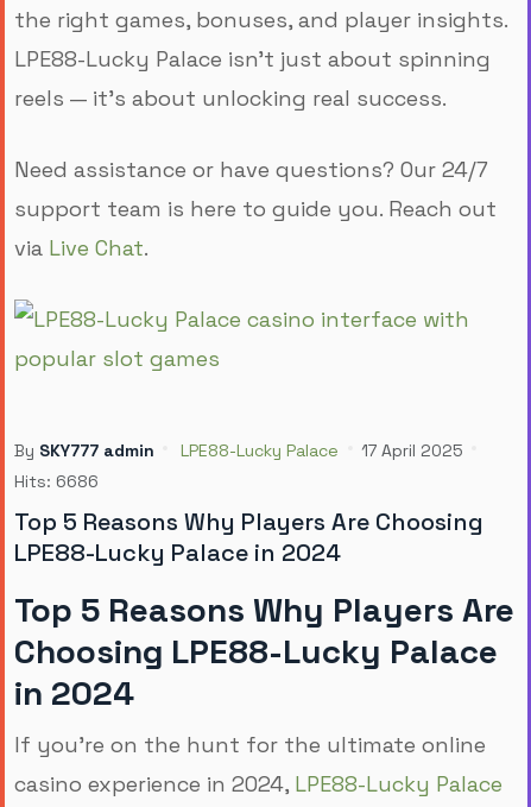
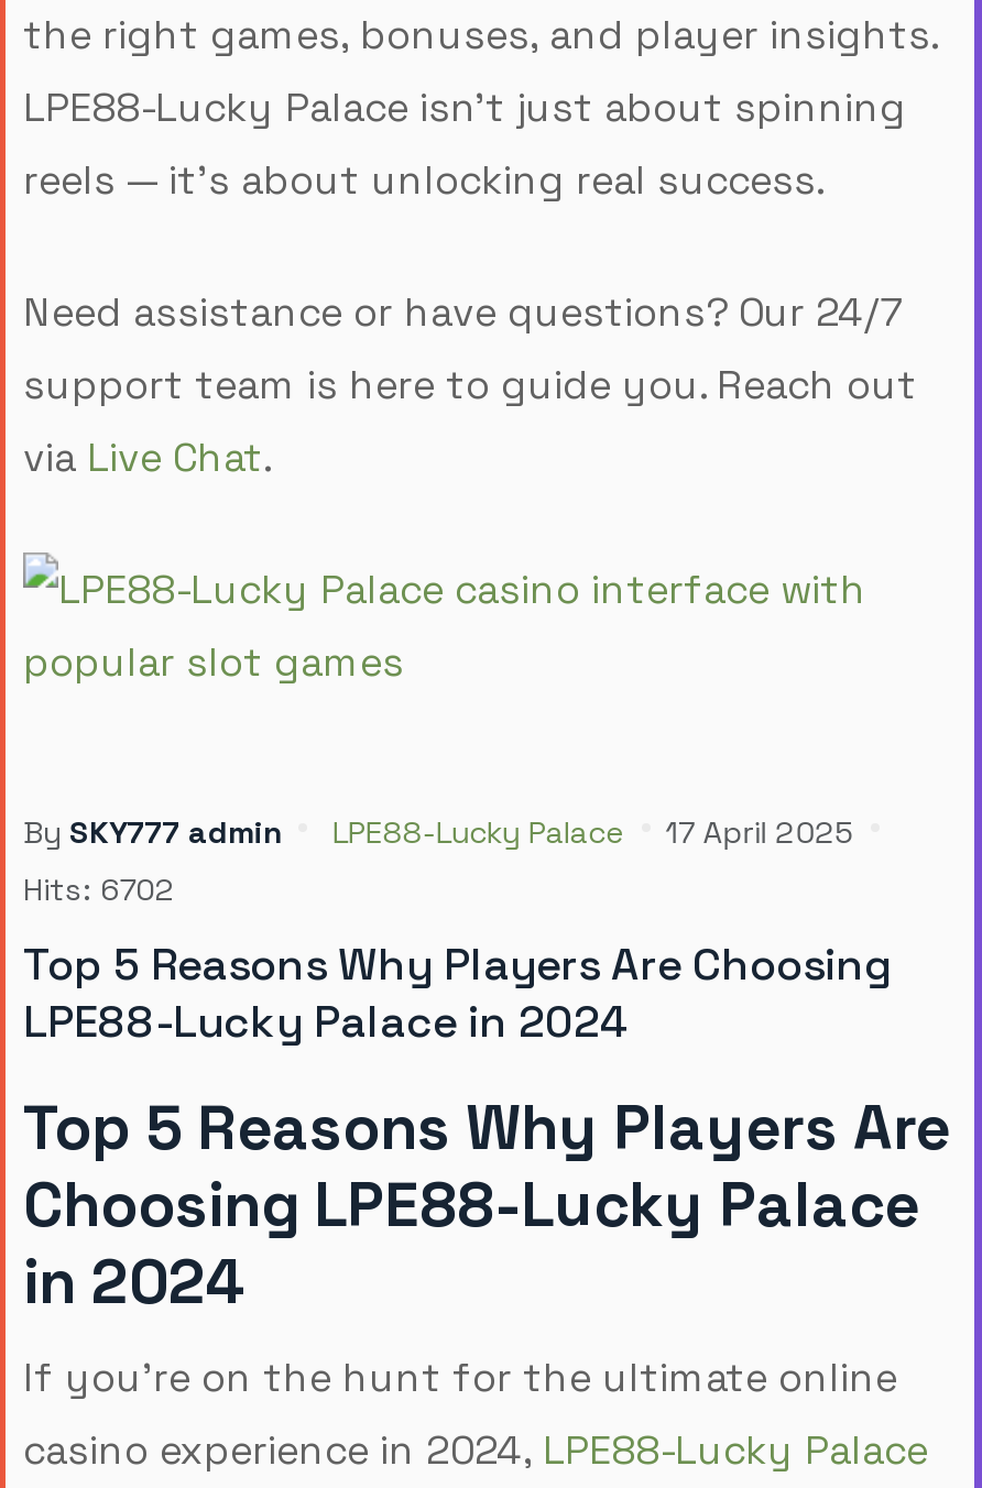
[14,471,99,493] Hits: 6686 -> [23,870,175,910] Hits: 6702

